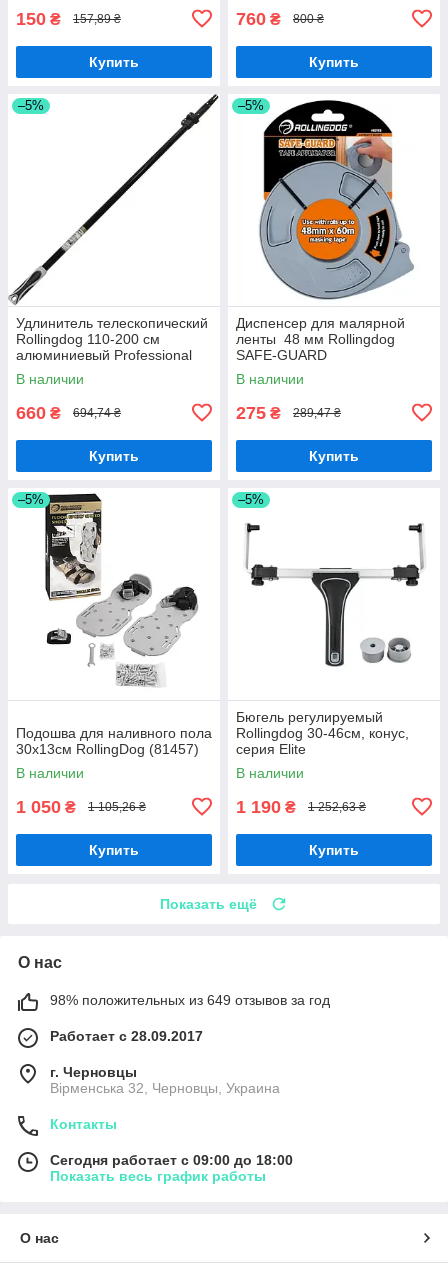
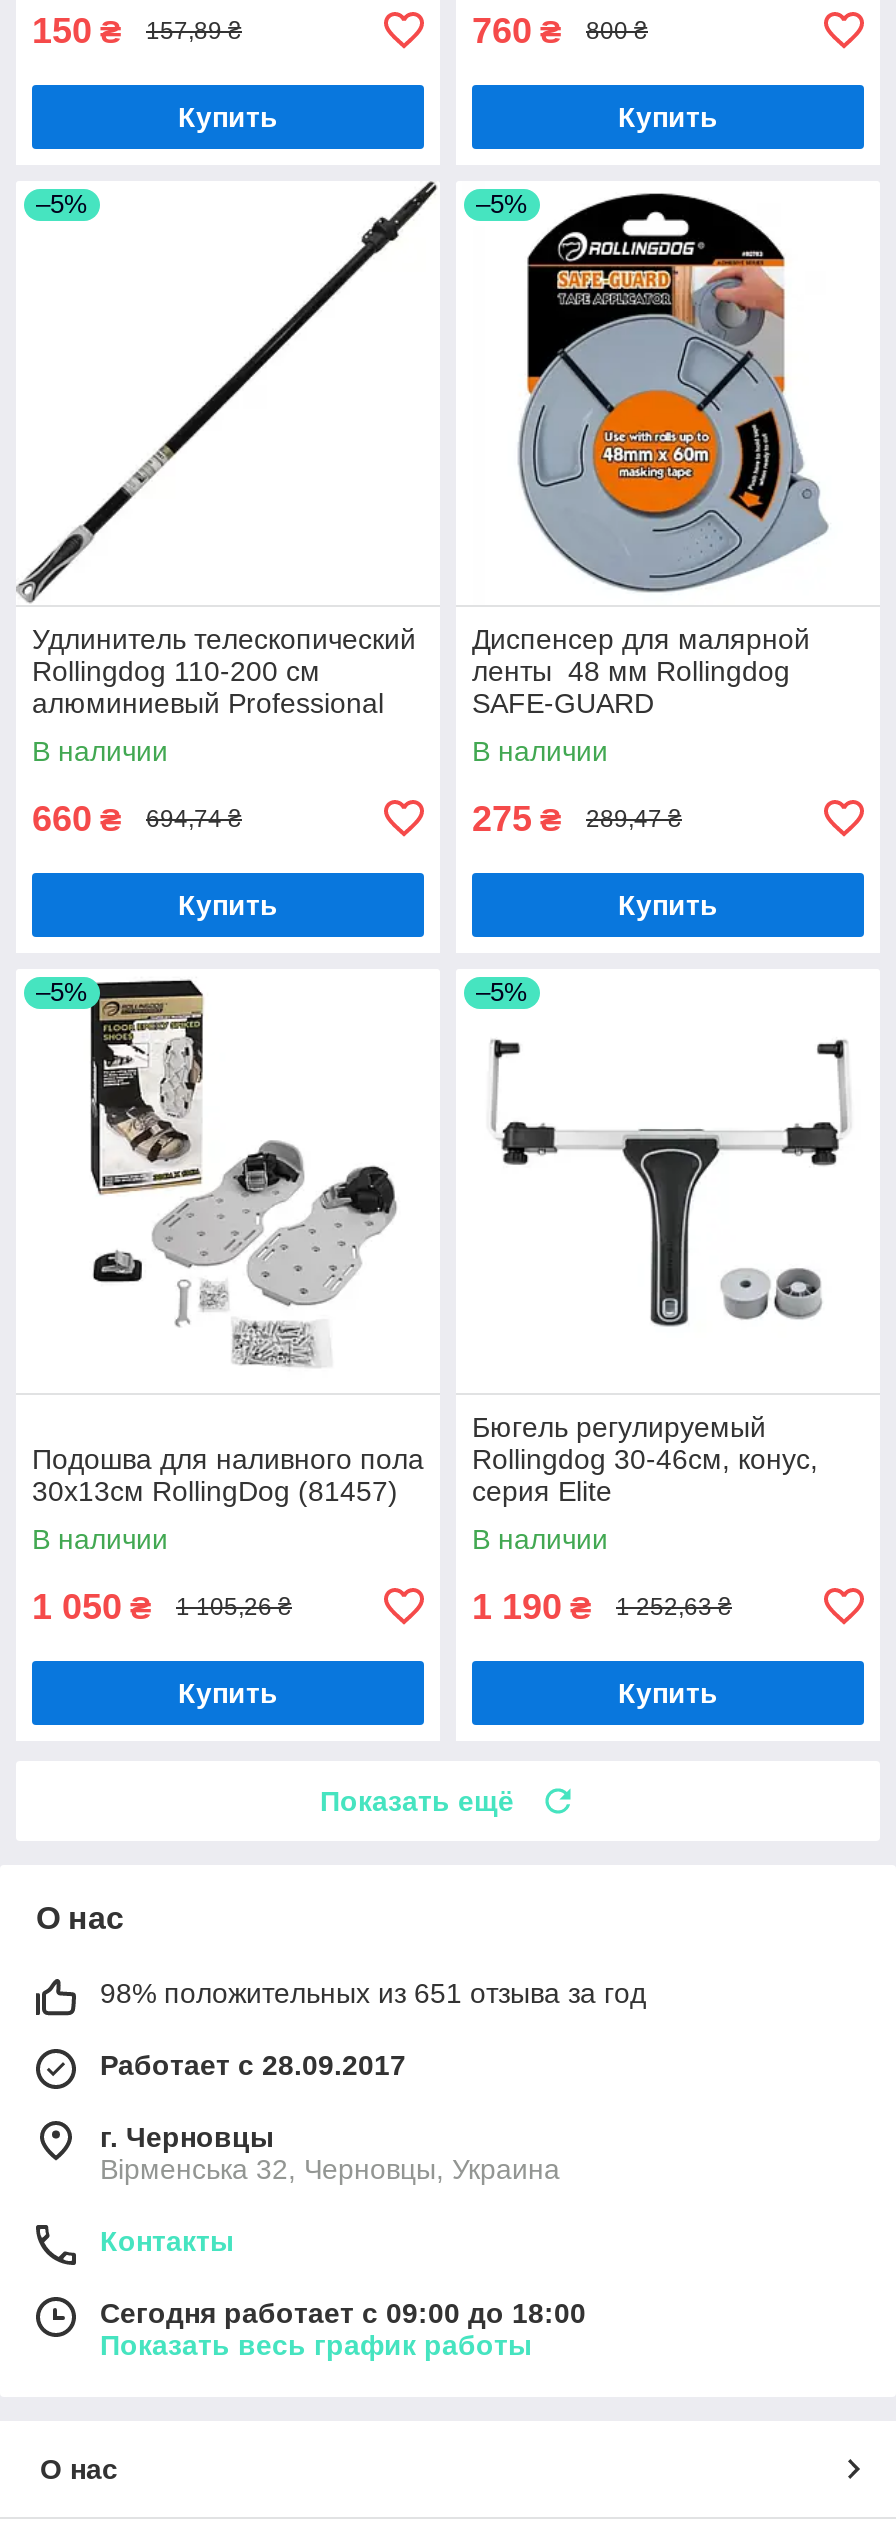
[50,992,330,1008] 98% положительных из 649 отзывов за год -> [100,1977,646,2009] 98% положительных из 651 отзыва за год

